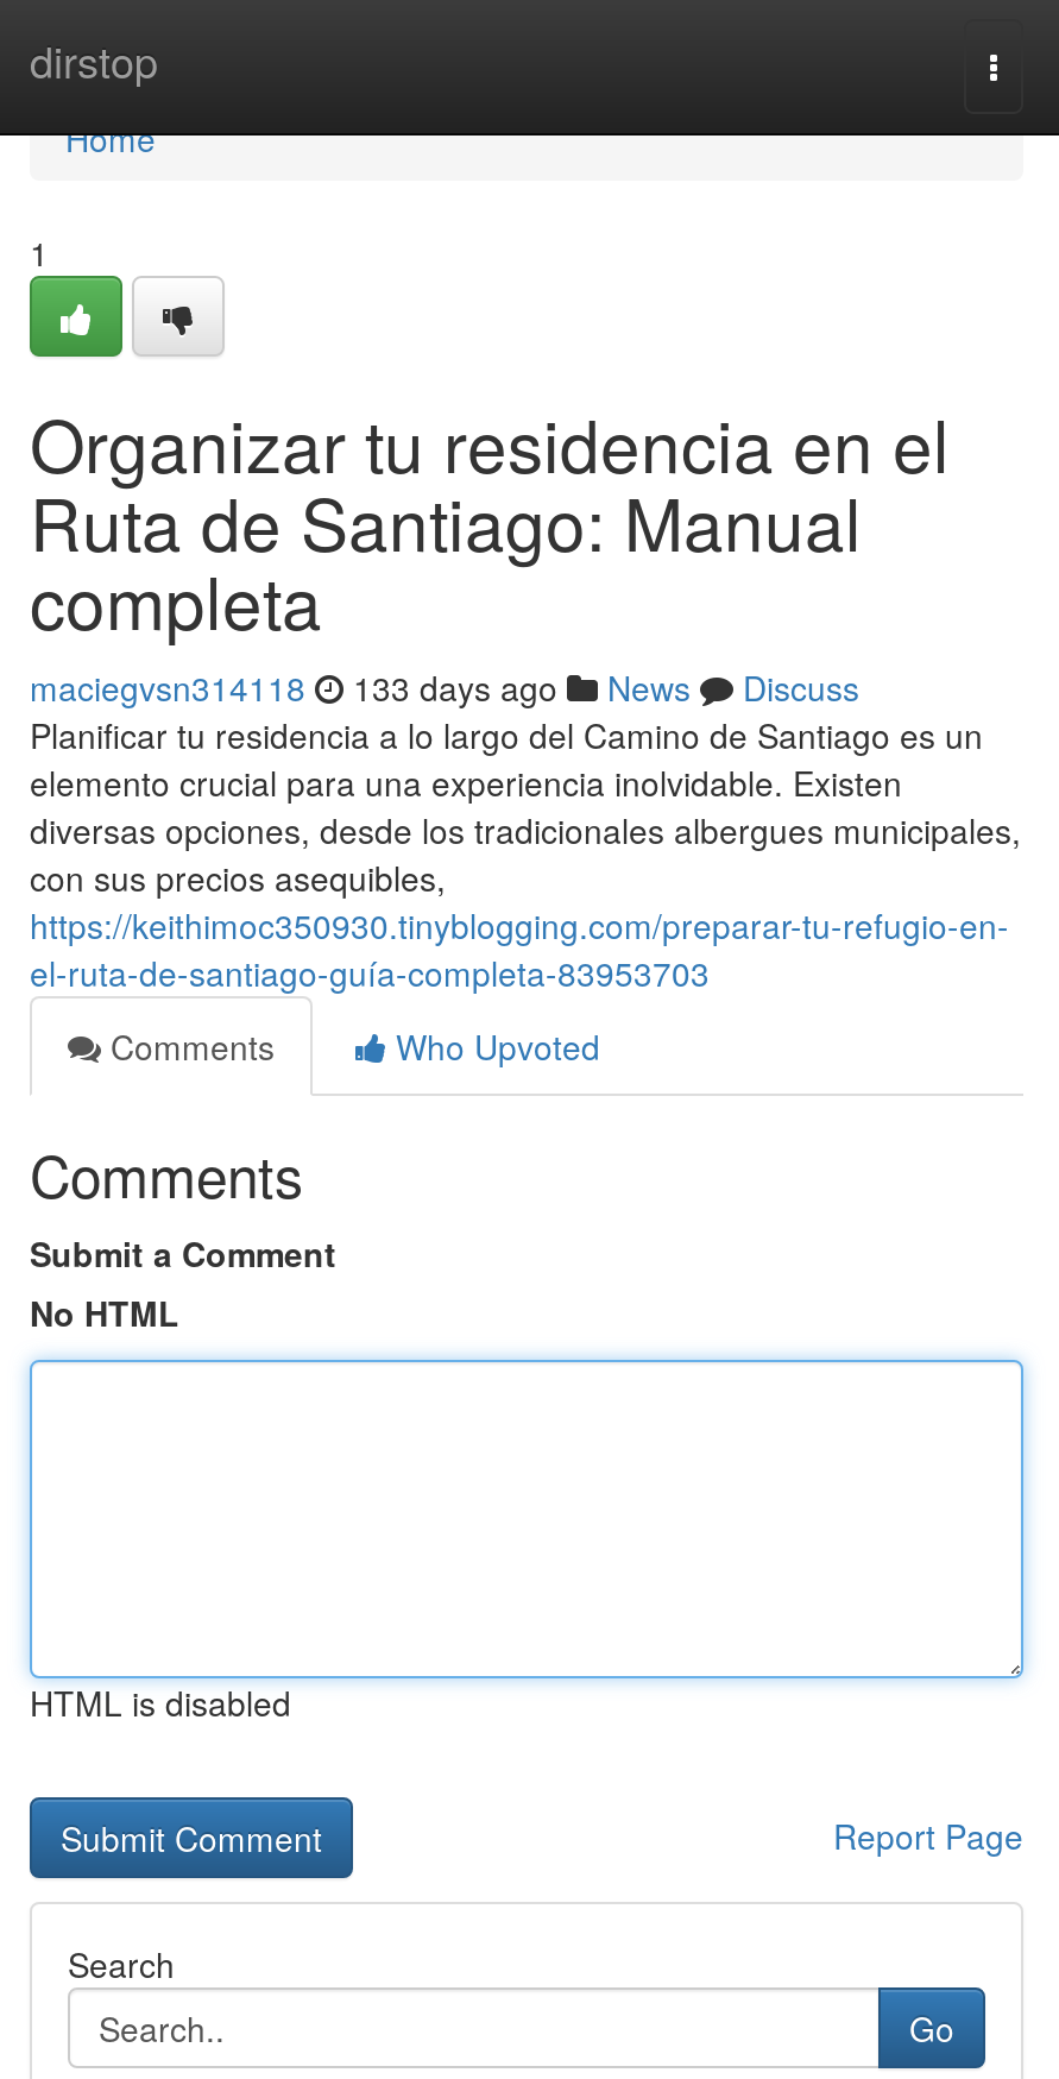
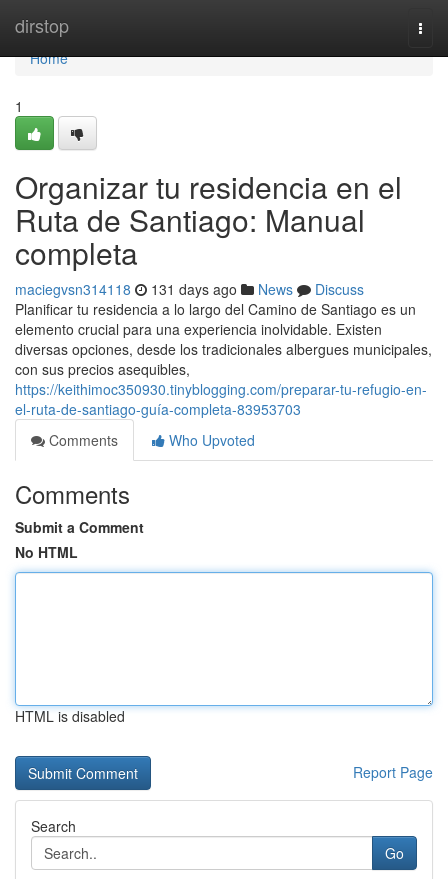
[30,663,859,711] maciegvsn314118 133 days ago News Discuss -> [15,279,364,299] maciegvsn314118 131 days ago News Discuss

